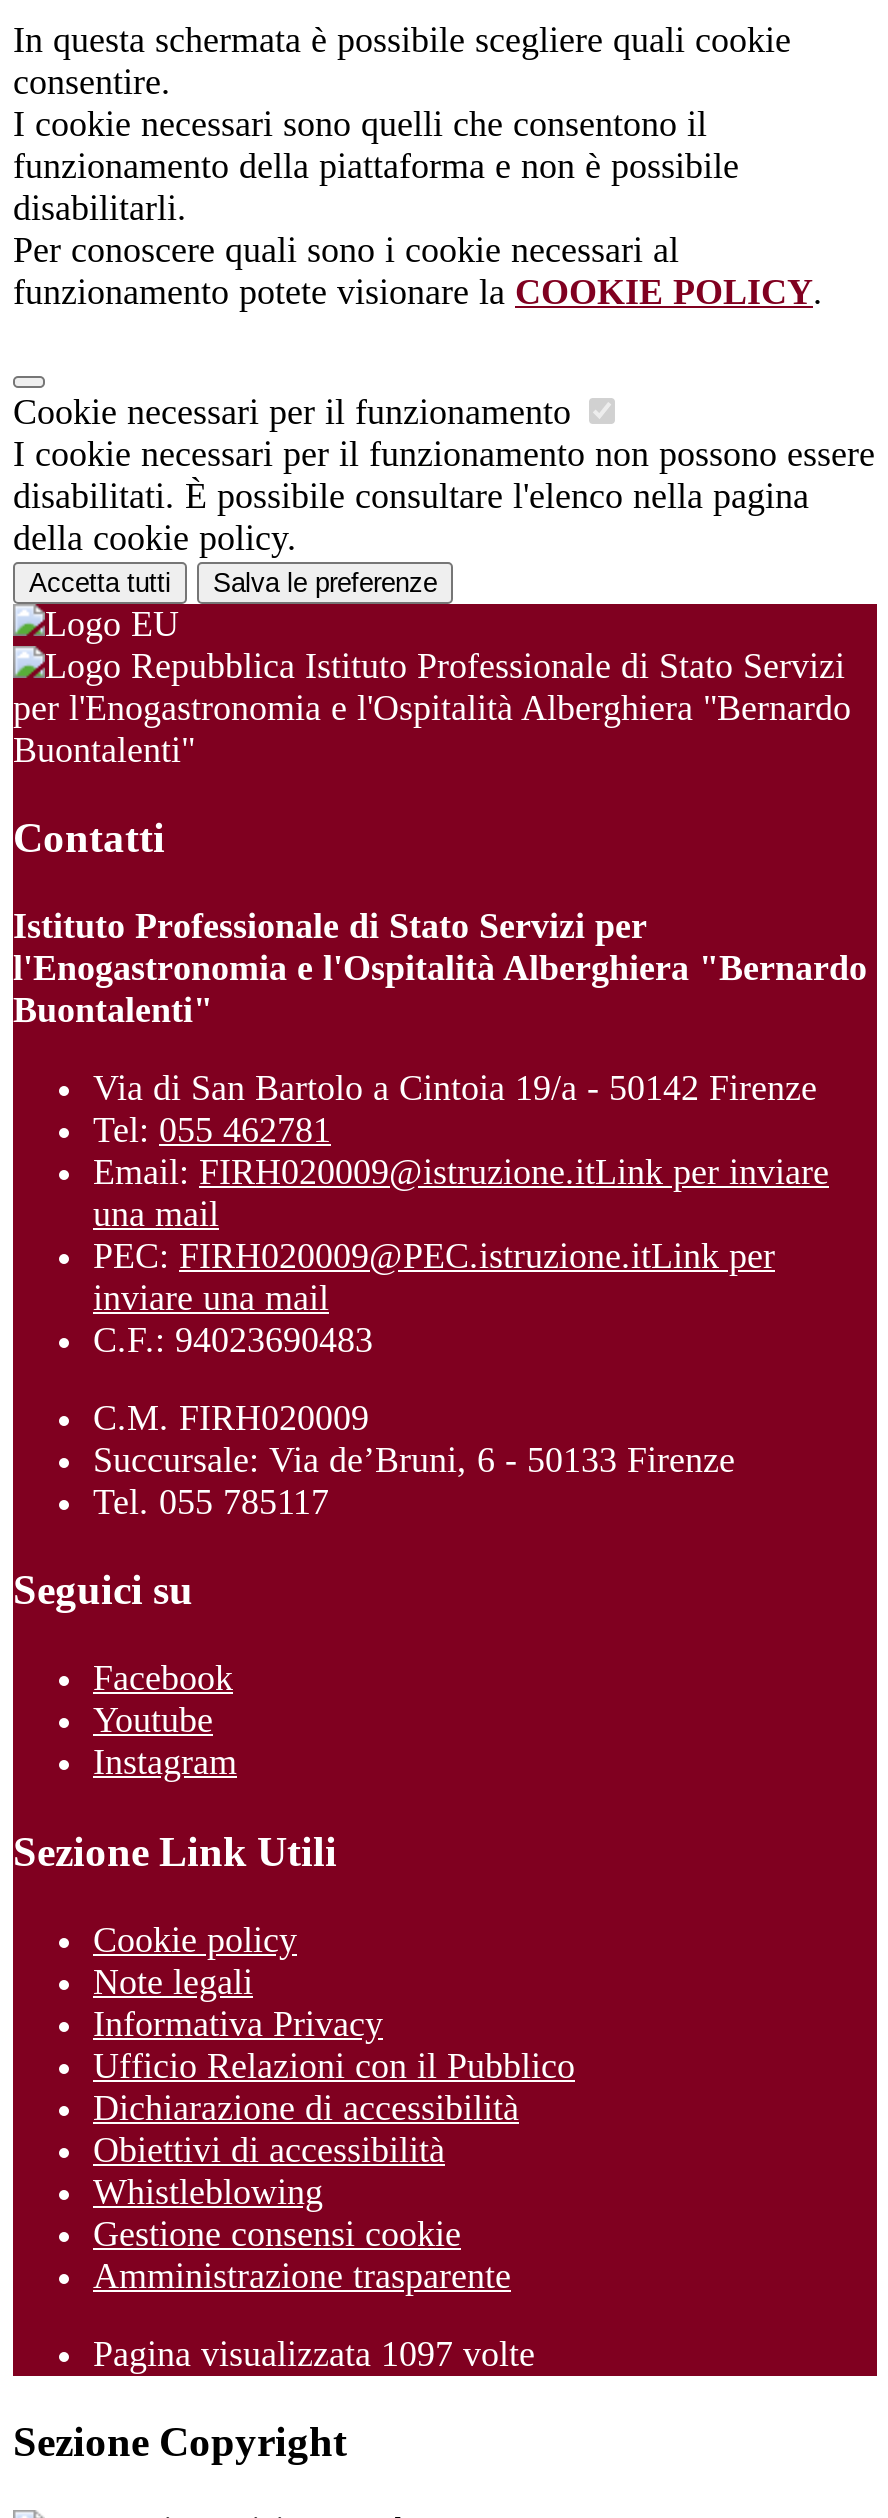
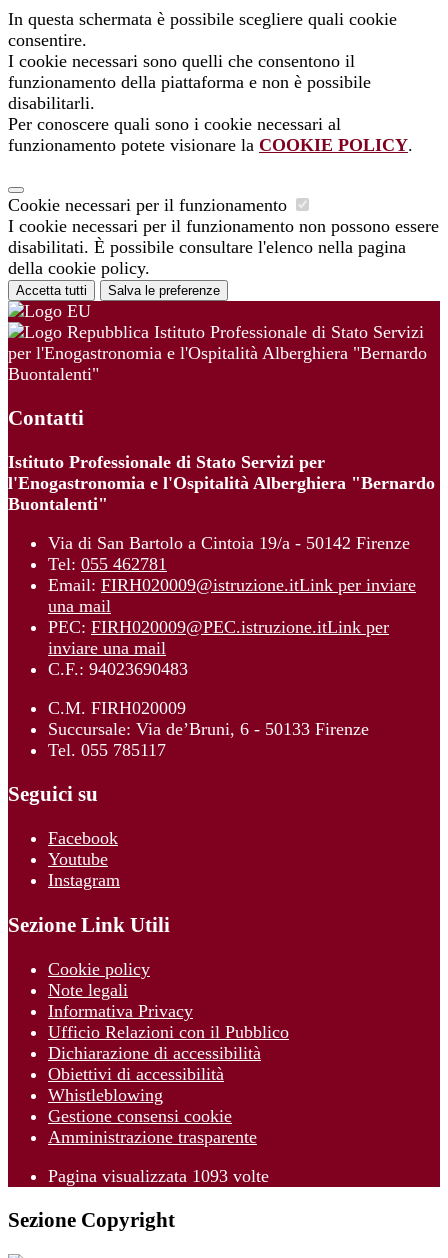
[93,2333,535,2373] Pagina visualizzata 1097 volte -> [48,1166,269,1186] Pagina visualizzata 1093 volte

